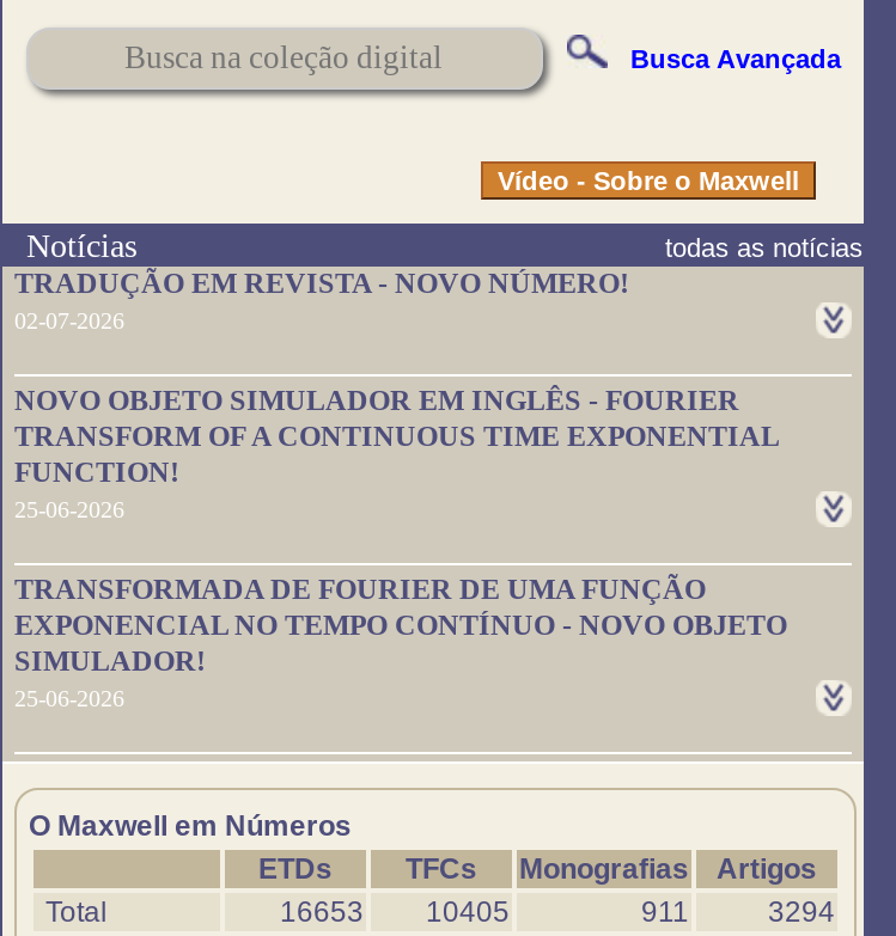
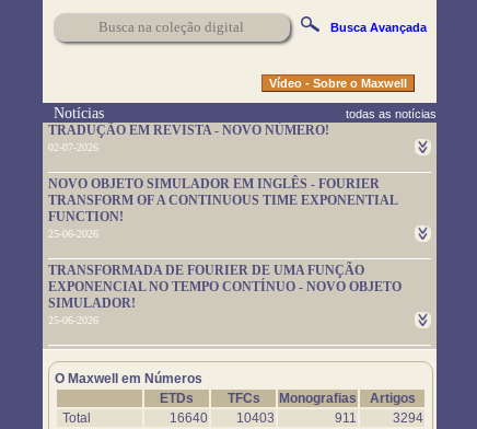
[280,895,364,929] 16653 -> [170,410,208,426] 16640
[426,895,510,929] 10405 -> [236,410,275,426] 10403

